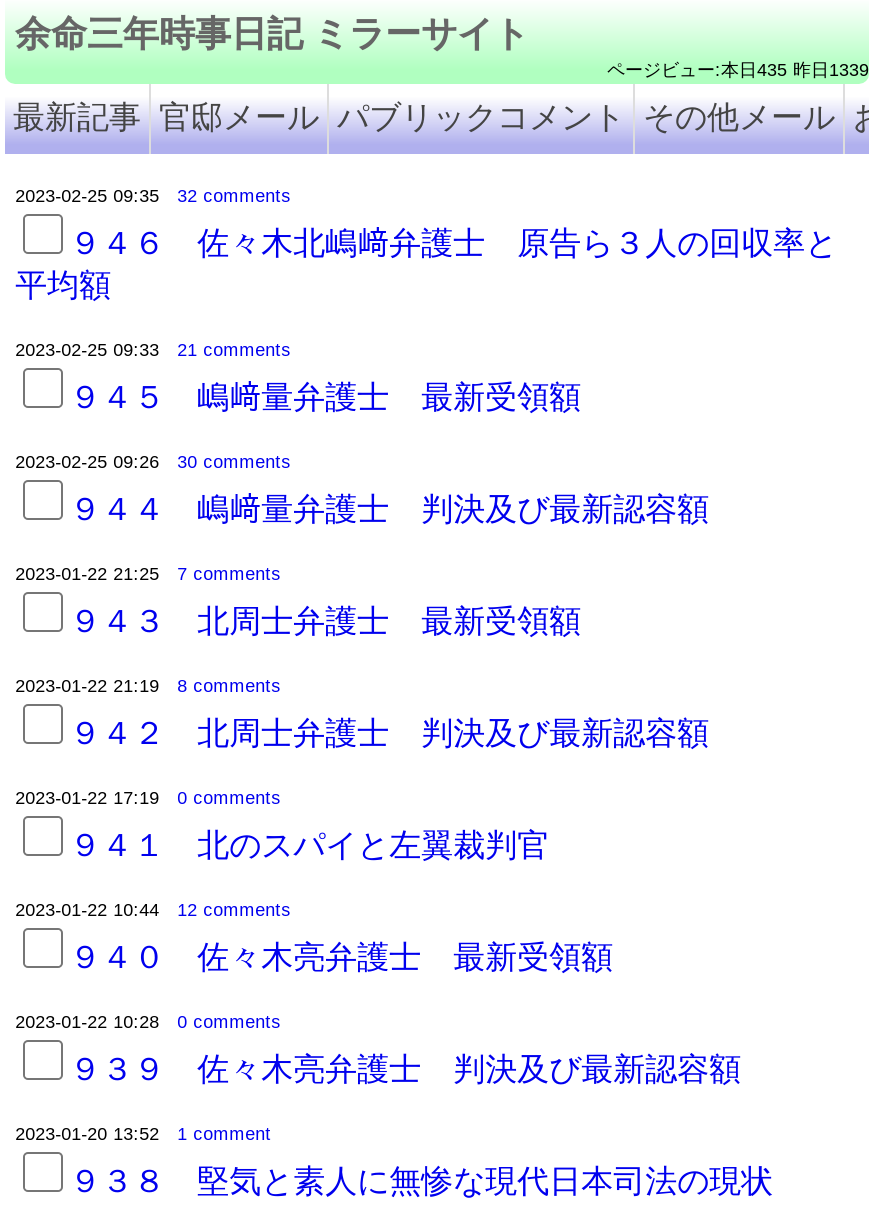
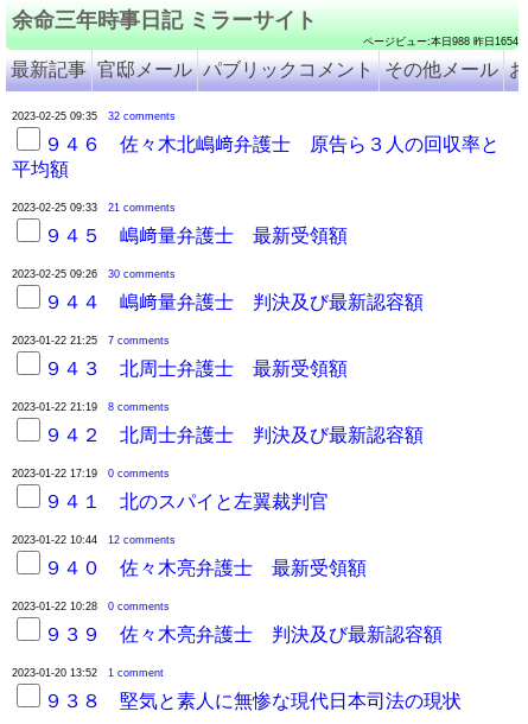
[607,60,869,80] ページビュー:本日435 昨日1339 -> [363,36,519,47] ページビュー:本日988 昨日1654

